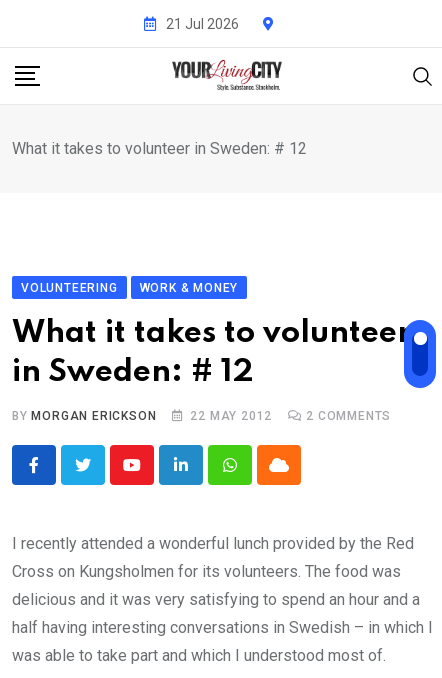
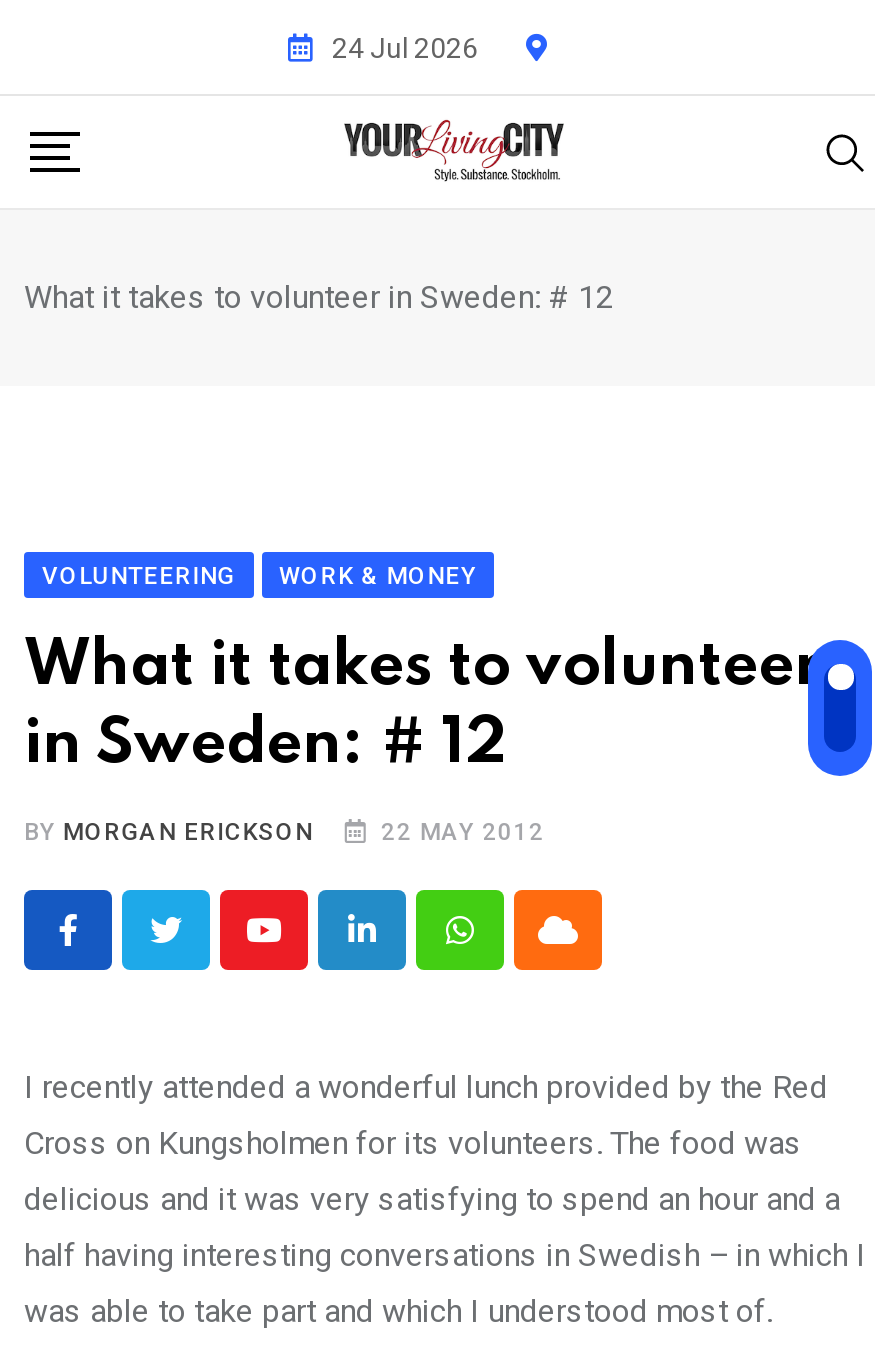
[166,15,239,31] 21 Jul 2026 -> [332,31,478,63] 24 Jul 2026
[306,409,391,423] 2 COMMENTS -> none

